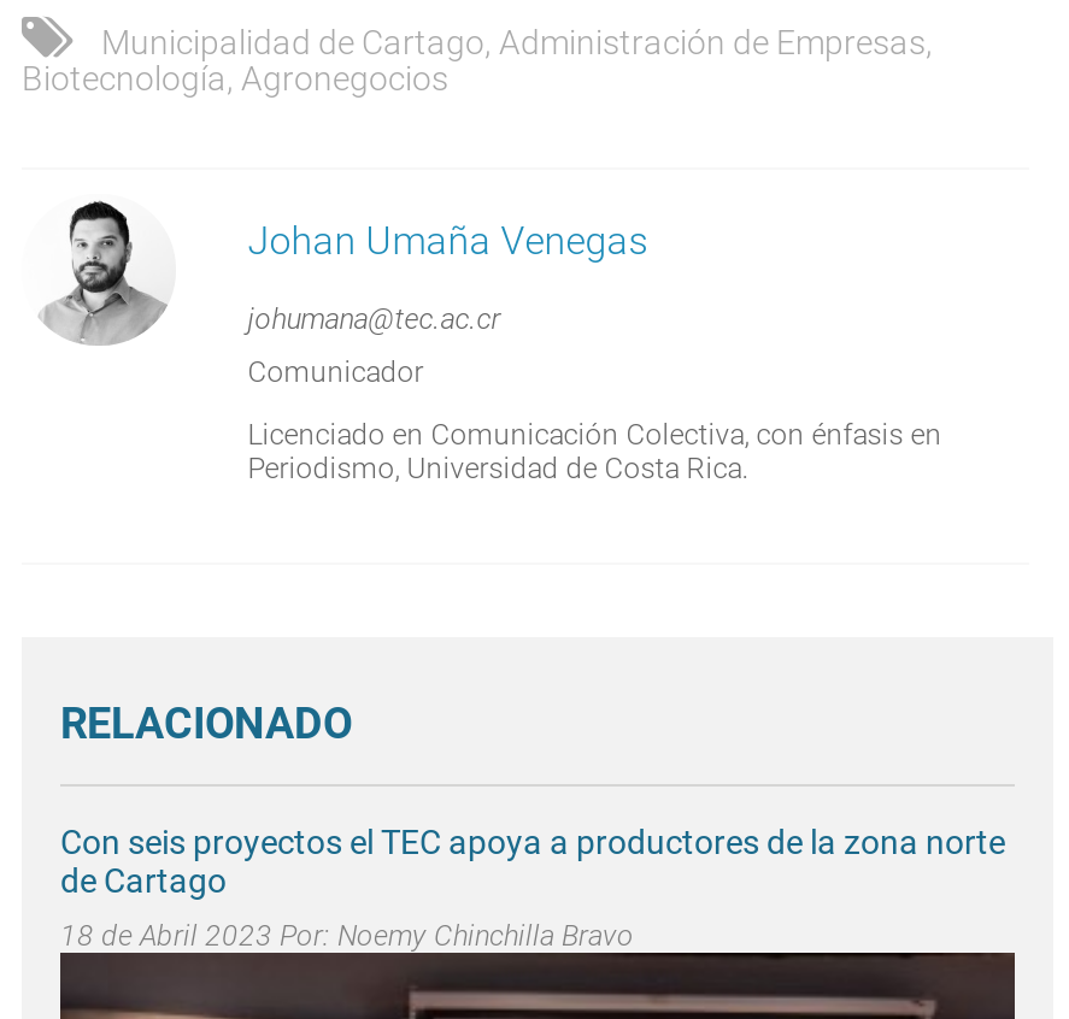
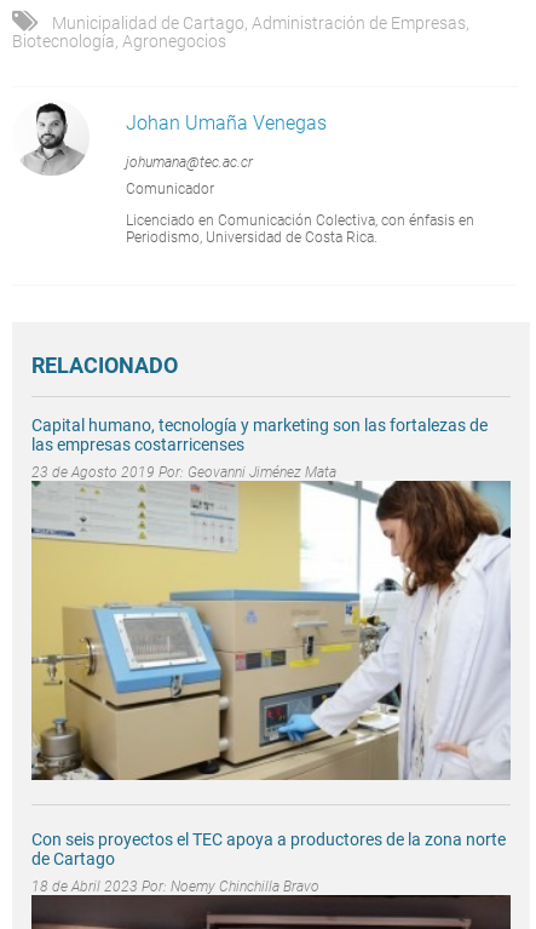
none -> [30,481,512,781] [image]
none -> [31,415,488,480] Capital humano, tecnología y marketing son las fortalezas de | las empresas costarricenses | 23 de Agosto 2019 Por: Geovanni Jiménez Mata

